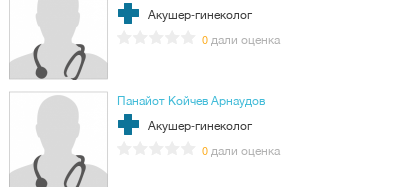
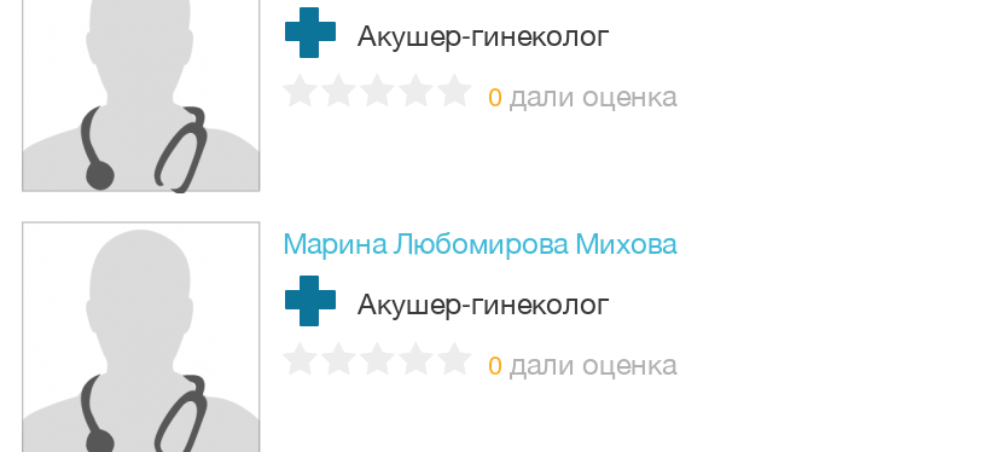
[117,91,265,108] Панайот Койчев Арнаудов -> [283,220,676,261] Марина Любомирова Михова

